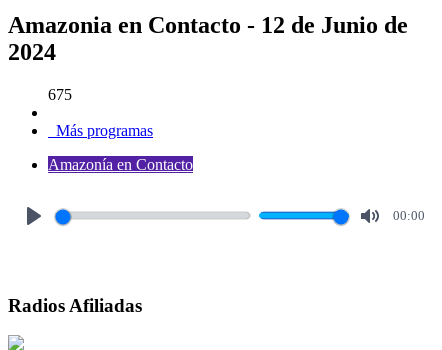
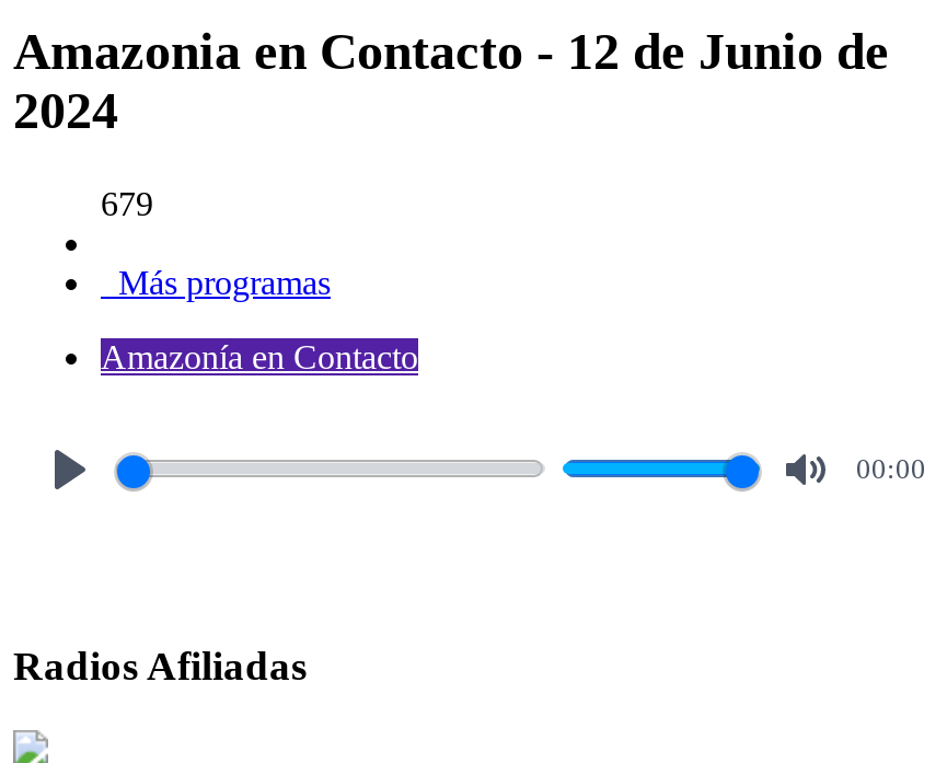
[48,86,72,103] 675 -> [101,185,153,222] 679

